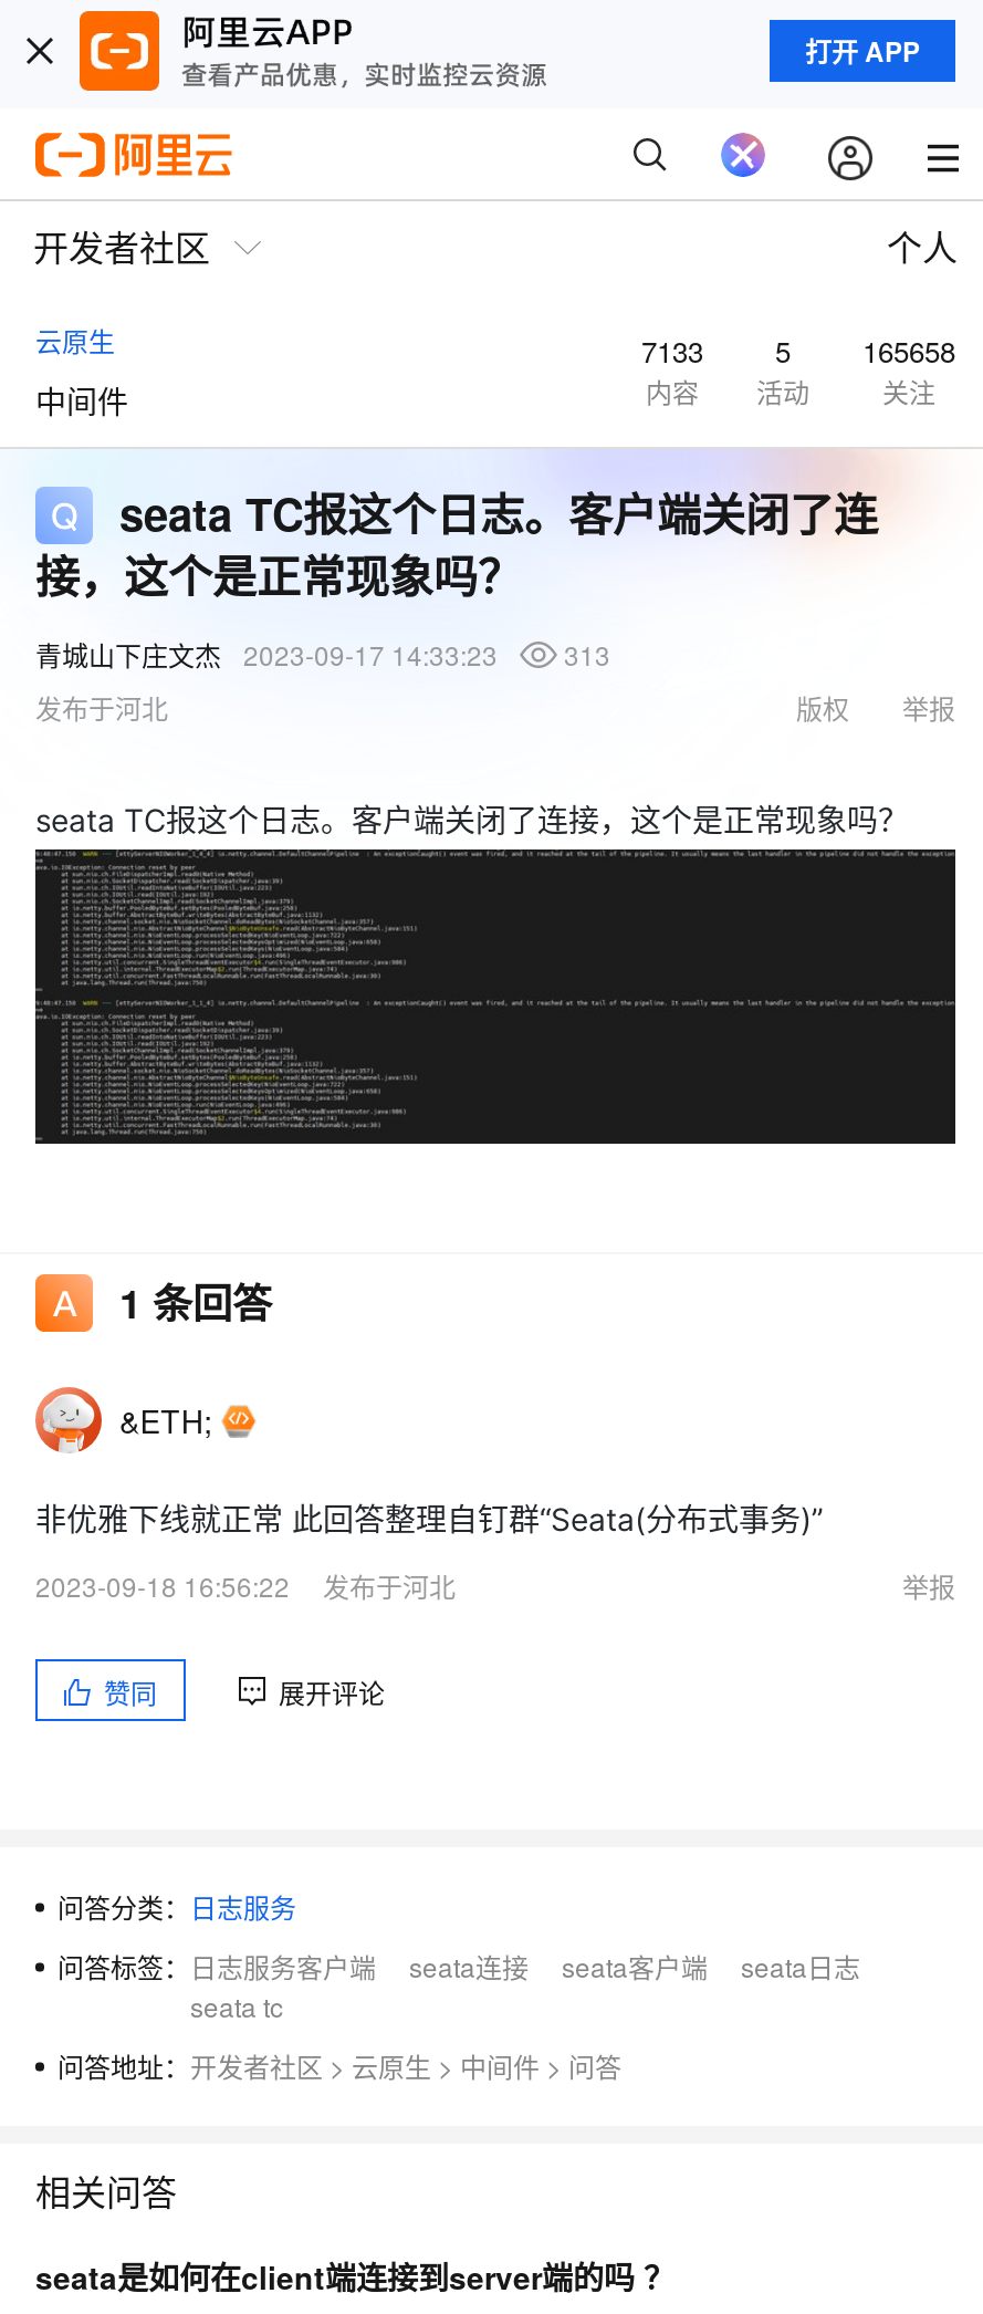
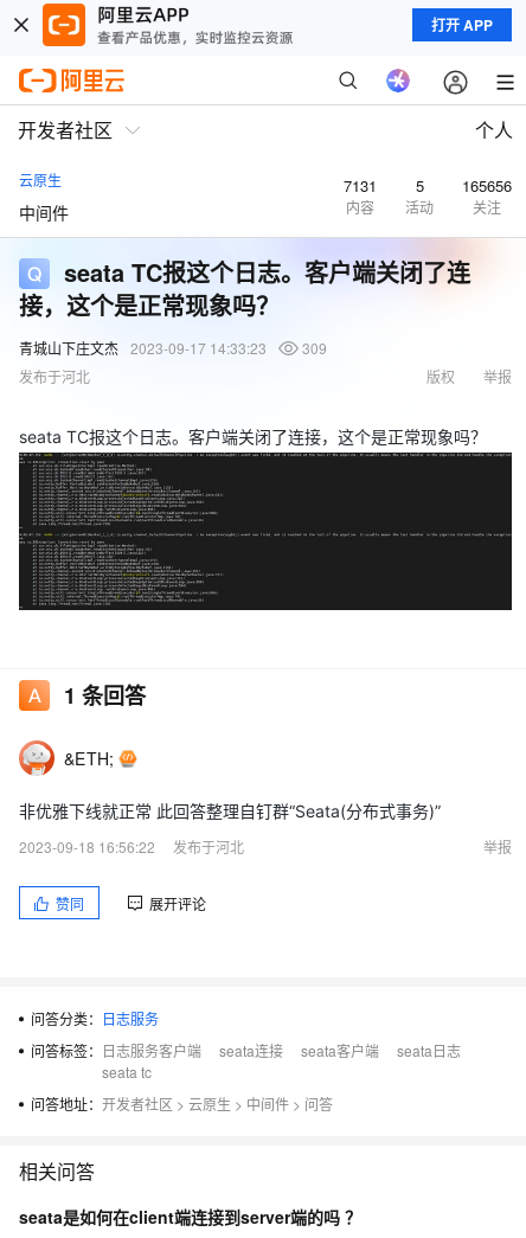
[641,329,703,371] 7133 -> [344,174,377,196] 7131
[862,329,955,371] 165658 -> [462,174,512,196] 165656
[35,635,610,673] 青城山下庄文杰 2023-09-17 14:33:23 313 -> [19,338,327,358] 青城山下庄文杰 2023-09-17 14:33:23 309

